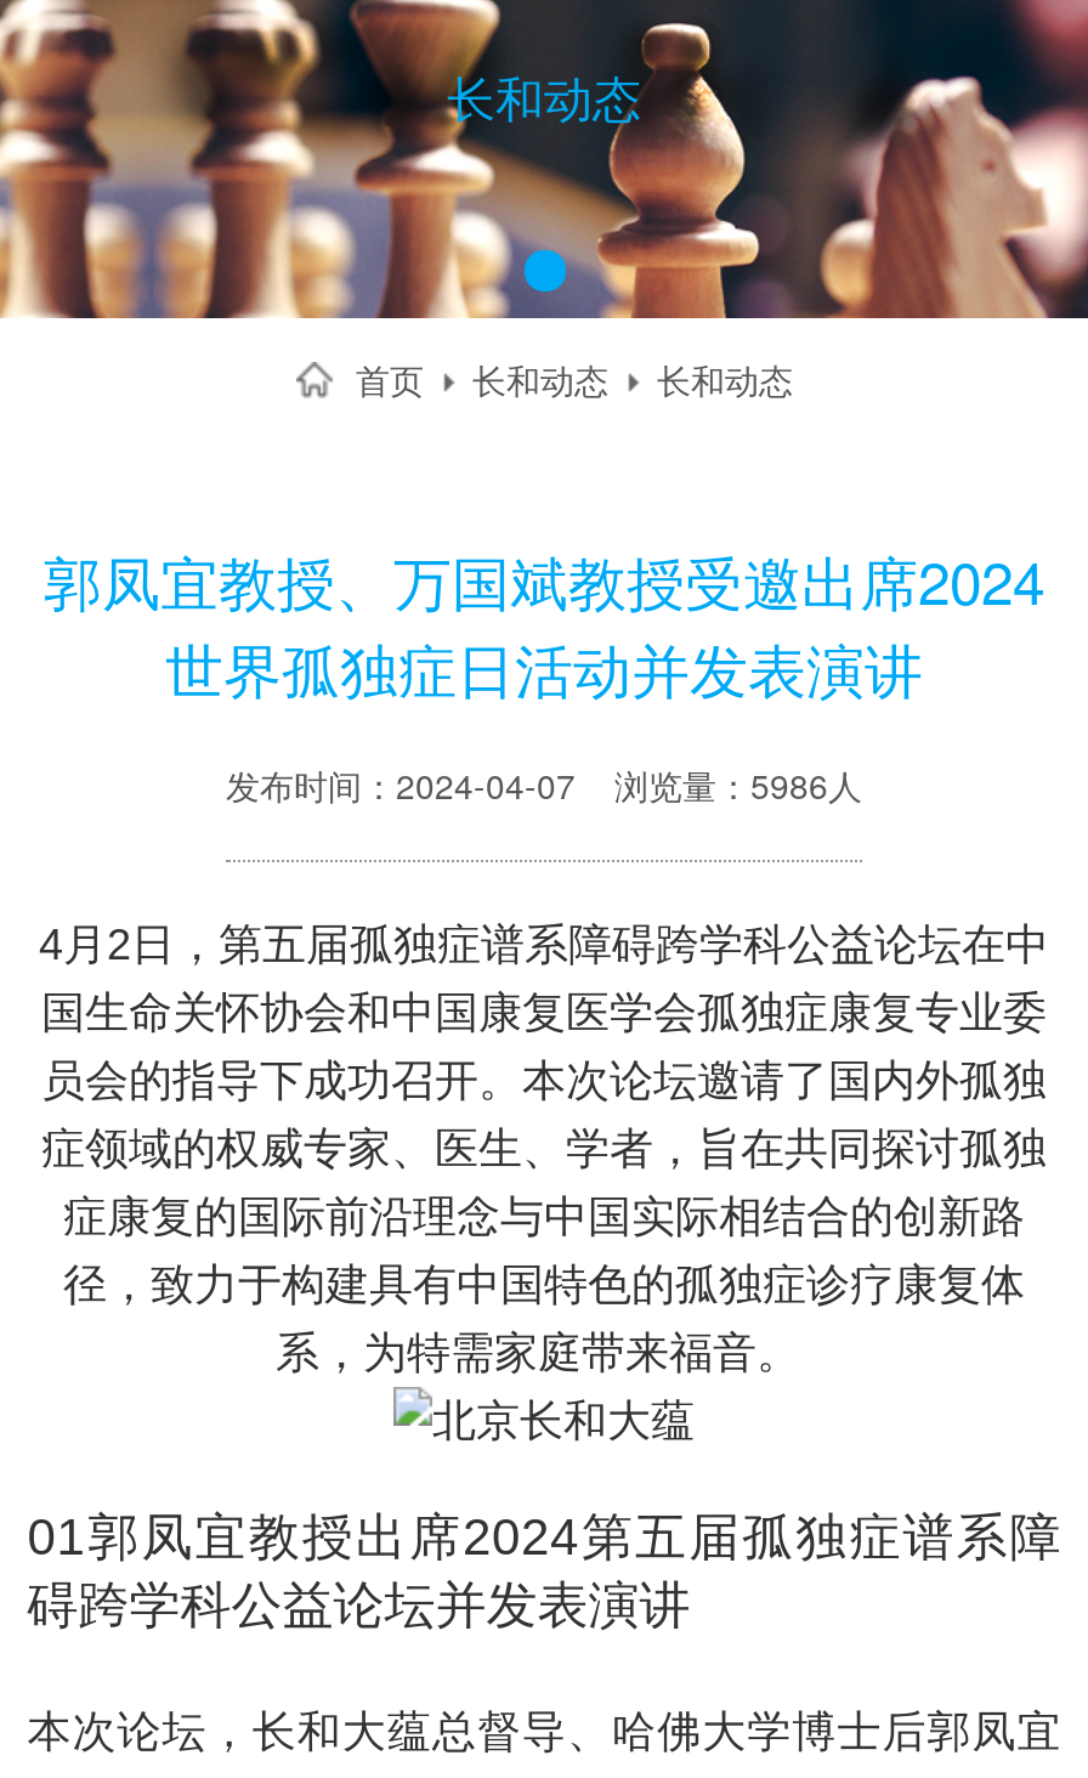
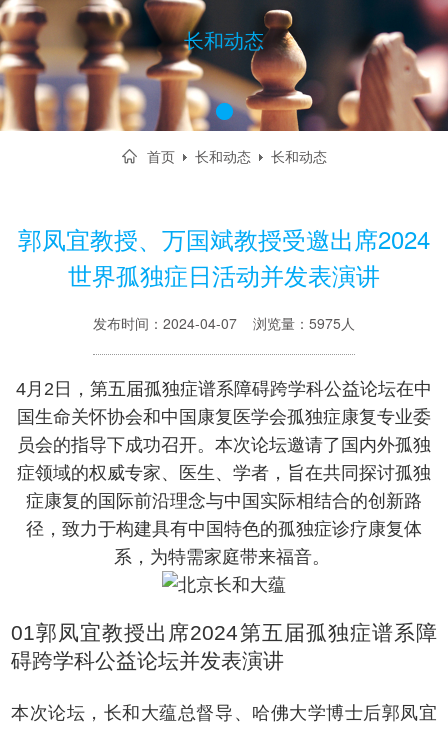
[226,760,862,809] 发布时间：2024-04-07 浏览量：5986人 -> [93,313,355,333] 发布时间：2024-04-07 浏览量：5975人

